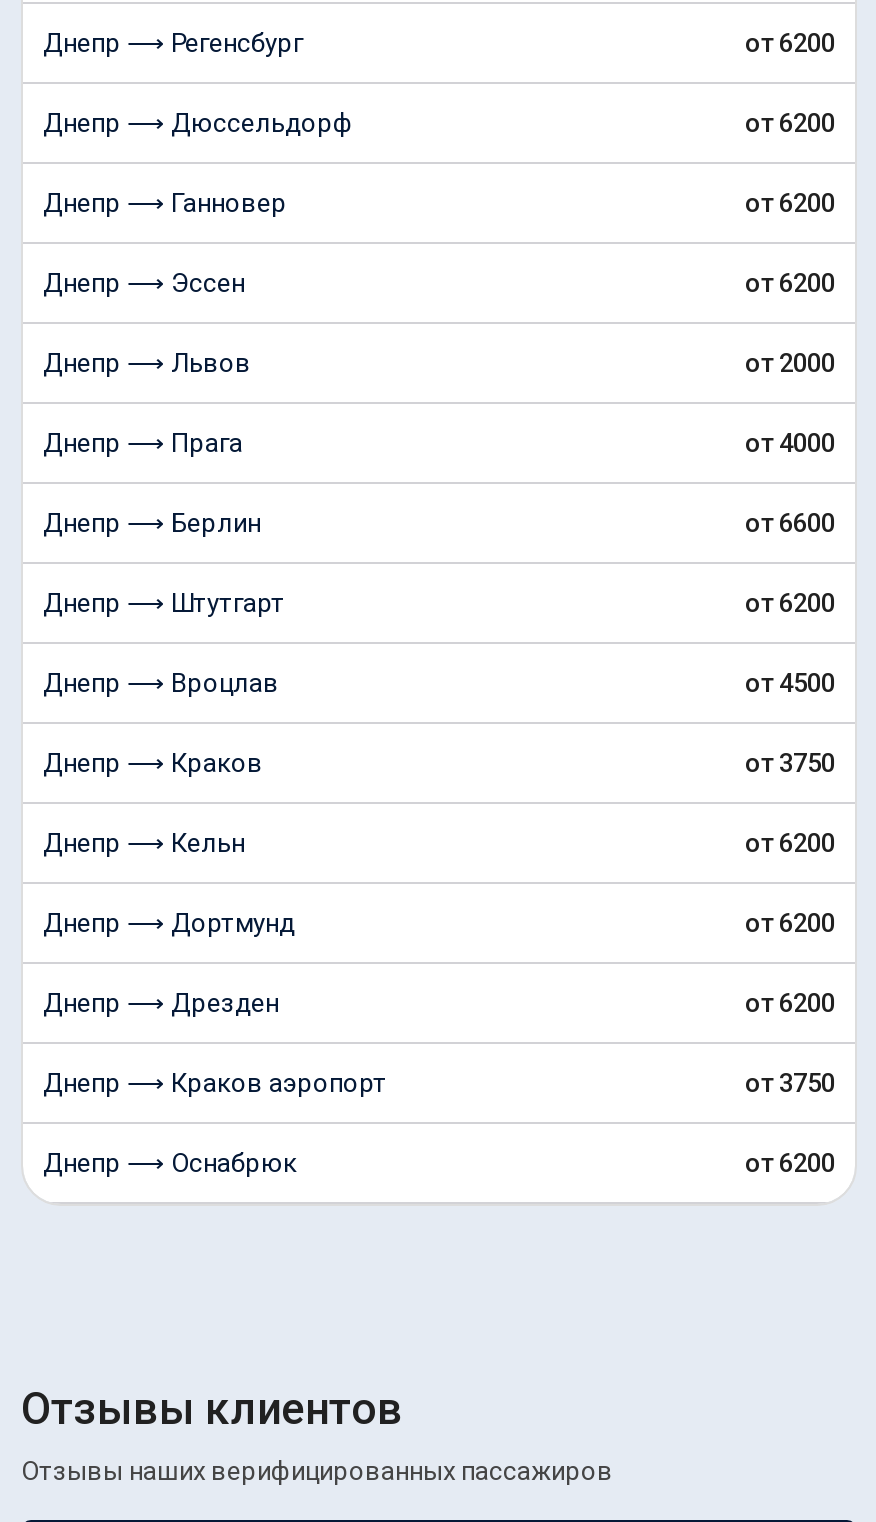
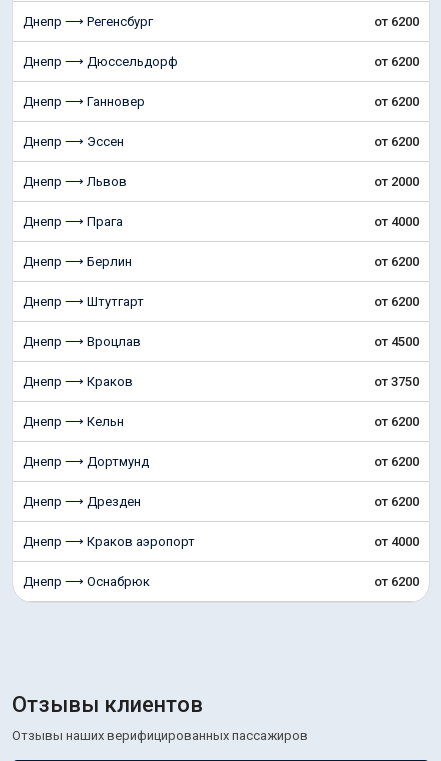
[745,508,835,538] от 6600 -> [374,254,419,269] от 6200
[745,1068,835,1098] от 3750 -> [374,534,419,549] от 4000

